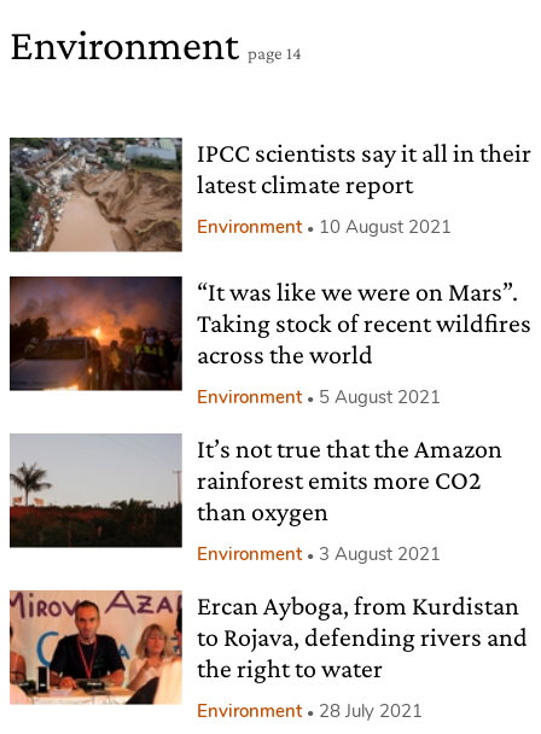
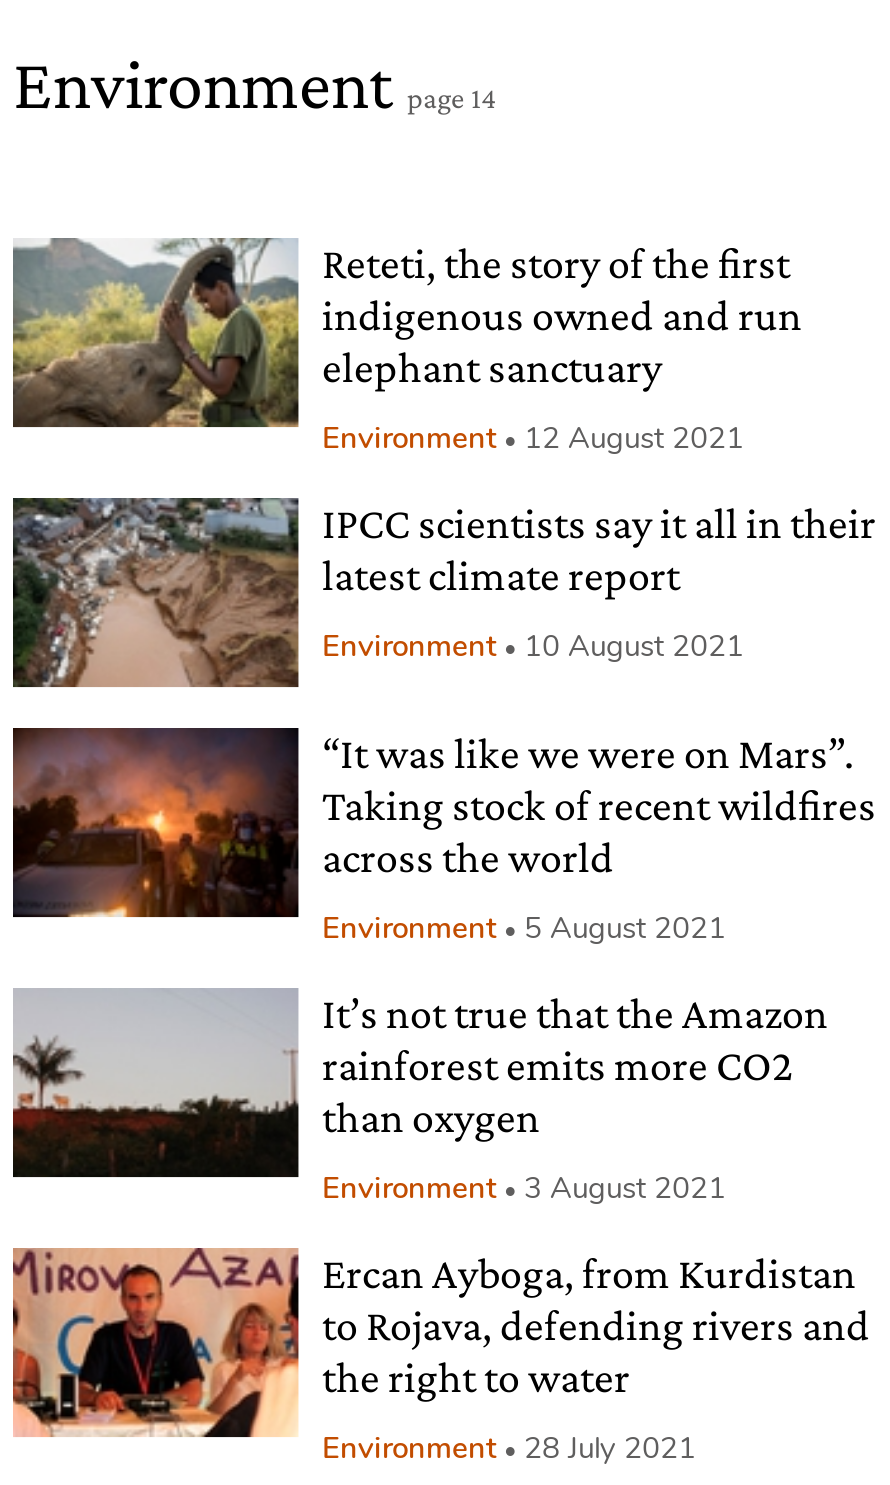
none -> [11,238,802,458] [image] | Reteti, the story of the first | indigenous owned and run | elephant sanctuary | Environment | 12 August 2021

